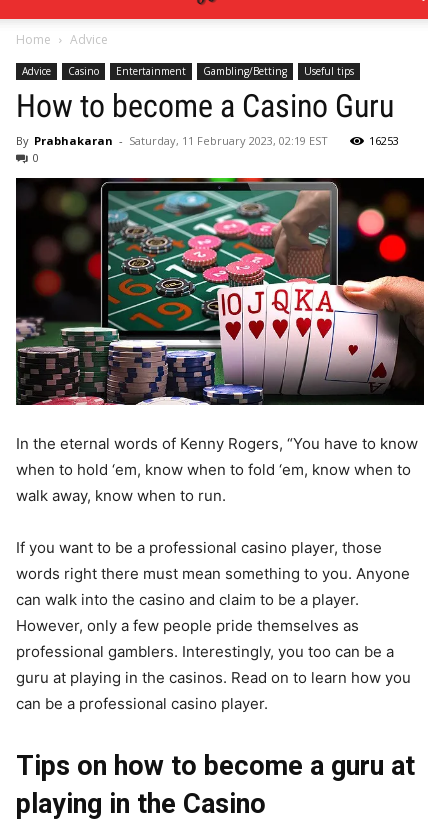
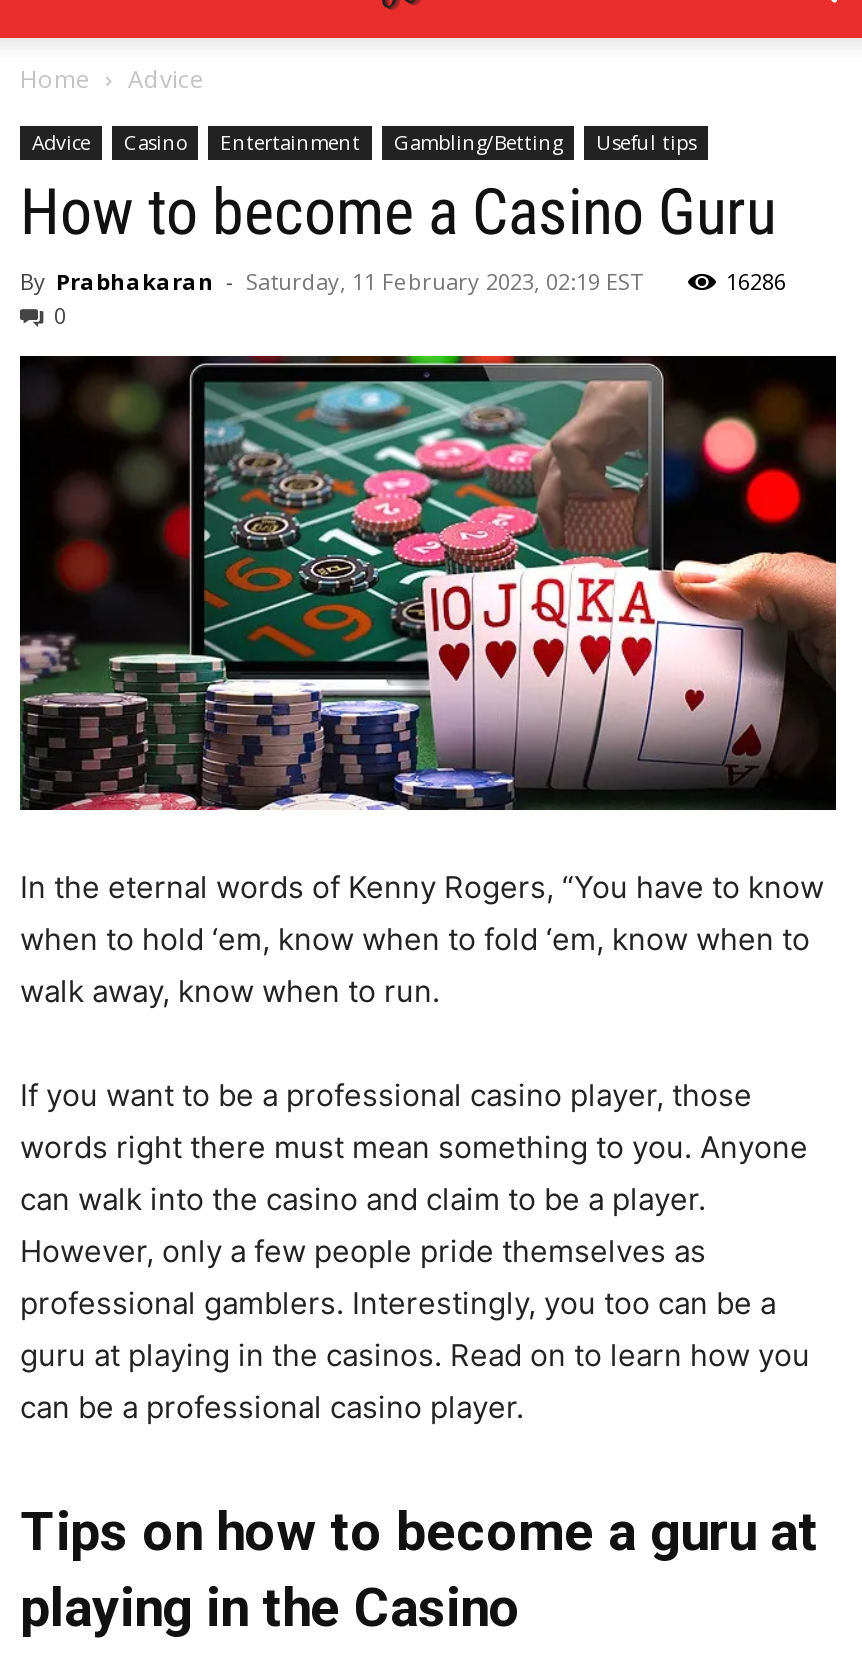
[369,133,399,148] 16253 -> [726,266,786,296] 16286

